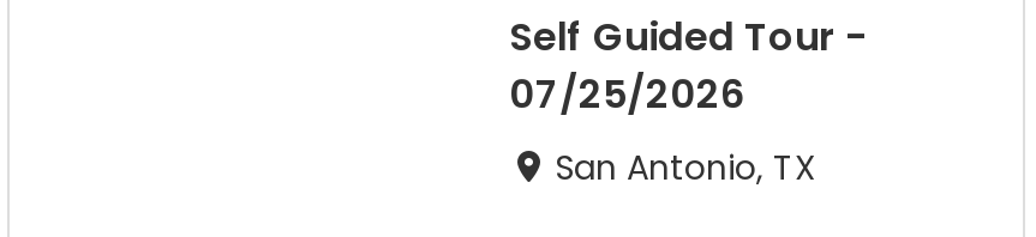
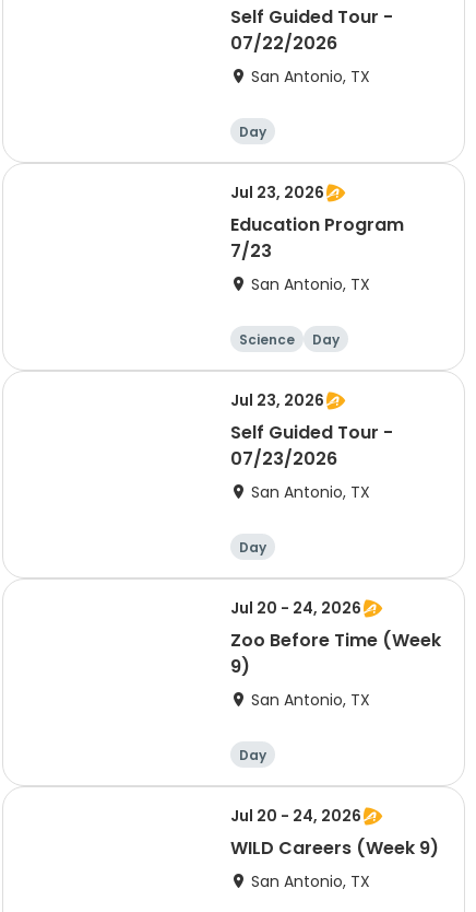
[509,67,744,122] 07/25/2026 -> [230,31,441,861] 07/22/2026 | San Antonio, TX | Day | Jul 23, 2026 | Education Program | 7/23 | San Antonio, TX | Science | Day | Jul 23, 2026 | Self Guided Tour - | 07/23/2026 | San Antonio, TX | Day | Jul 20 - 24, 2026 | Zoo Before Time (Week | 9) | San Antonio, TX | Day | Jul 20 - 24, 2026 | WILD Careers (Week 9)

